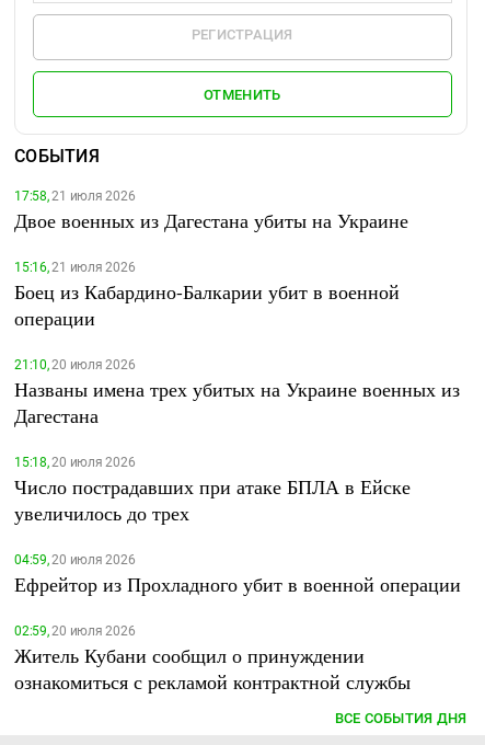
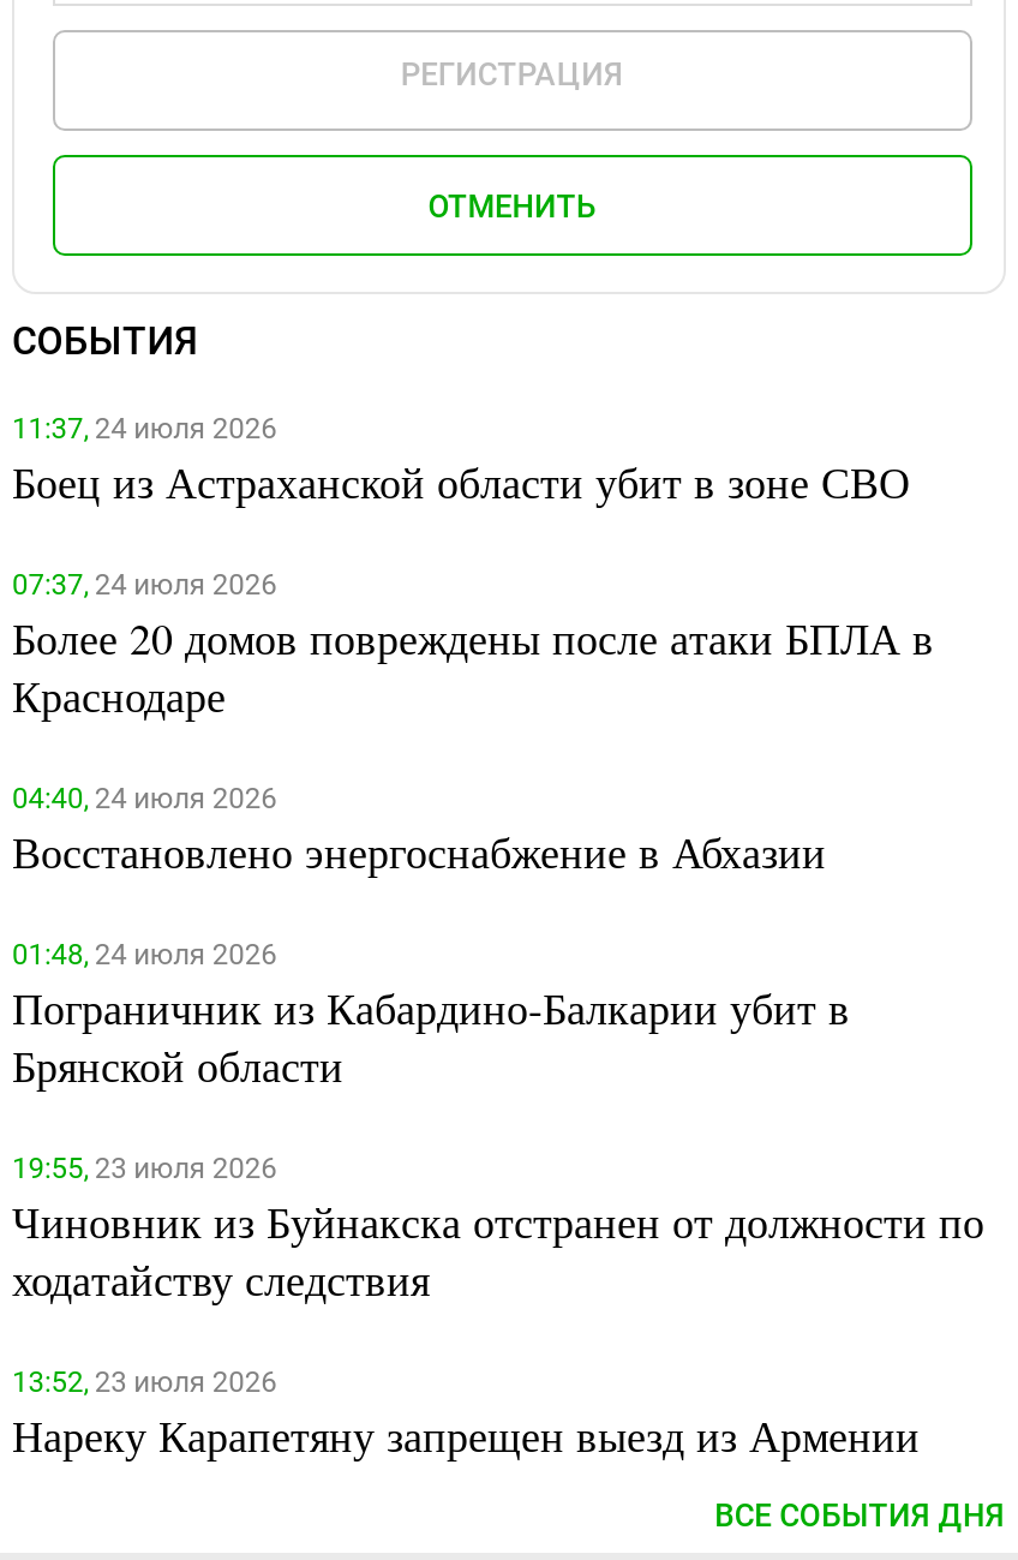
[14,189,408,234] 17:58, 21 июля 2026 | Двое военных из Дагестана убиты на Украине -> [12,413,910,512] 11:37, 24 июля 2026 | Боец из Астраханской области убит в зоне СВО
[14,260,400,331] 15:16, 21 июля 2026 | Боец из Кабардино-Балкарии убит в военной | операции -> [12,569,934,725] 07:37, 24 июля 2026 | Более 20 домов повреждены после атаки БПЛА в | Краснодаре
[14,358,460,429] 21:10, 20 июля 2026 | Названы имена трех убитых на Украине военных из | Дагестана -> [12,783,826,881] 04:40, 24 июля 2026 | Восстановлено энергоснабжение в Абхазии
[14,455,411,526] 15:18, 20 июля 2026 | Число пострадавших при атаке БПЛА в Ейске | увеличилось до трех -> [12,939,850,1095] 01:48, 24 июля 2026 | Пограничник из Кабардино-Балкарии убит в | Брянской области
[14,553,461,598] 04:59, 20 июля 2026 | Ефрейтор из Прохладного убит в военной операции -> [12,1153,984,1309] 19:55, 23 июля 2026 | Чиновник из Буйнакска отстранен от должности по | ходатайству следствия
[14,624,411,695] 02:59, 20 июля 2026 | Житель Кубани сообщил о принуждении | ознакомиться с рекламой контрактной службы -> [12,1367,920,1465] 13:52, 23 июля 2026 | Нареку Карапетяну запрещен выезд из Армении

